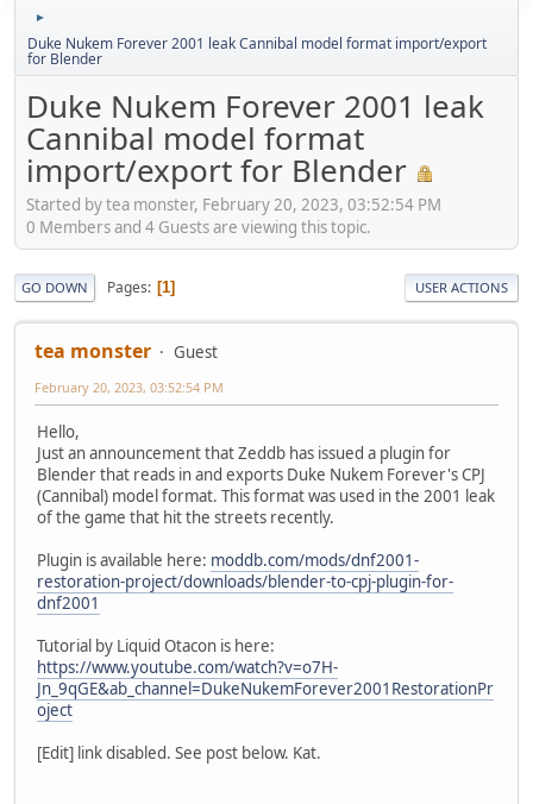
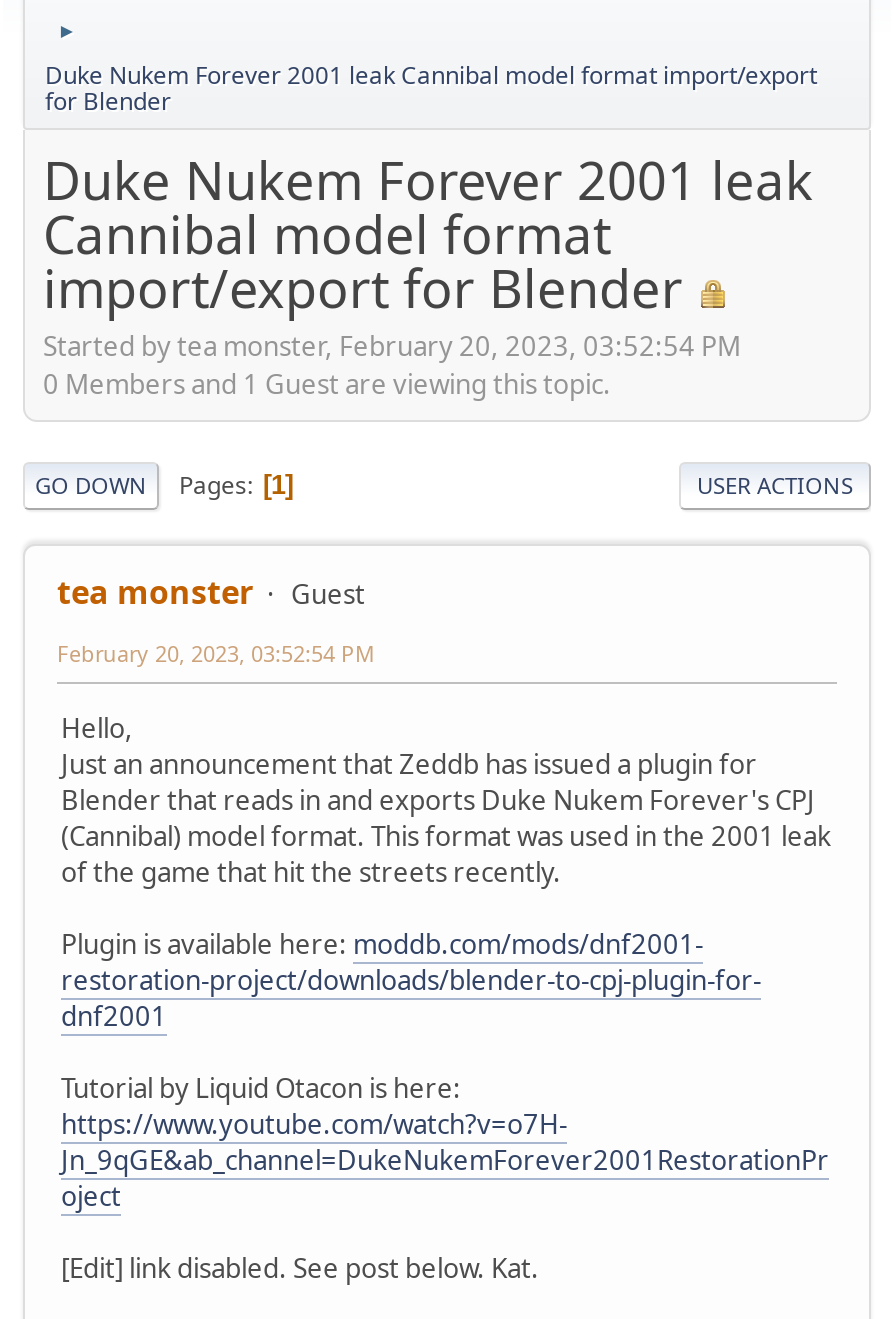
[26,217,371,238] 0 Members and 4 Guests are viewing this topic. -> [43,366,611,402] 0 Members and 1 Guest are viewing this topic.

